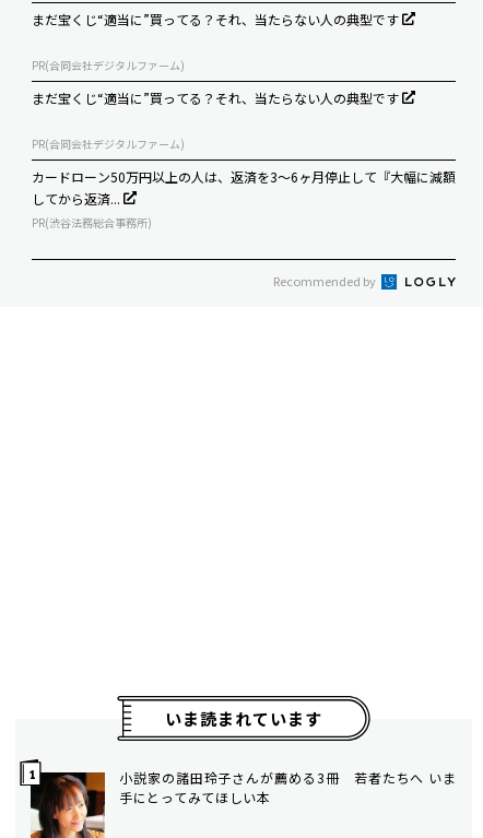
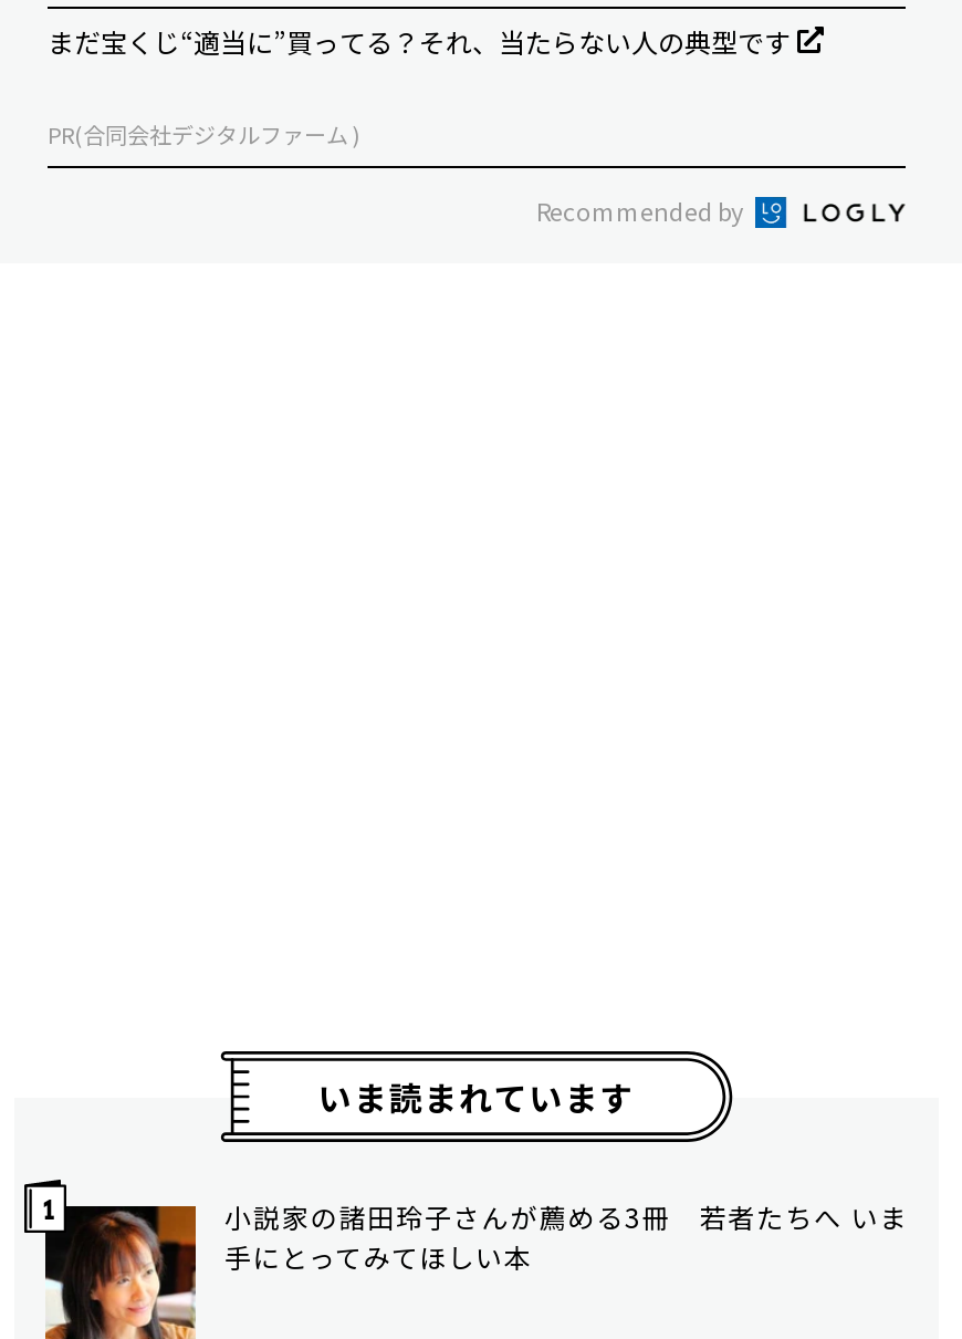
[32,57,456,231] PR(合同会社デジタルファーム) | まだ宝くじ“適当に”買ってる？それ、当たらない人の典型です | PR(合同会社デジタルファーム) | カードローン50万円以上の人は、返済を3～6ヶ月停止して『大幅に減額 | してから返済... | PR(渋谷法務総合事務所) -> [48,117,362,150] PR(合同会社デジタルファーム )

